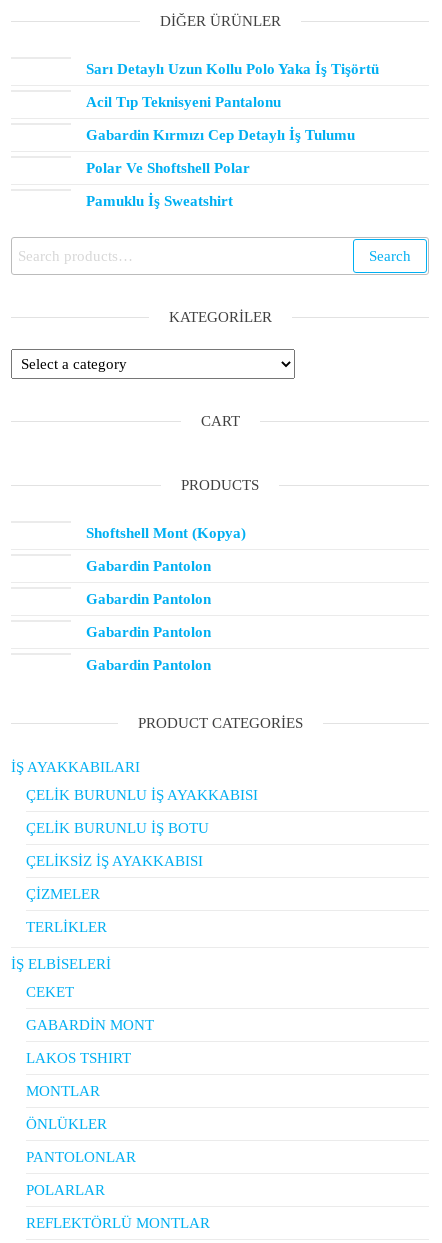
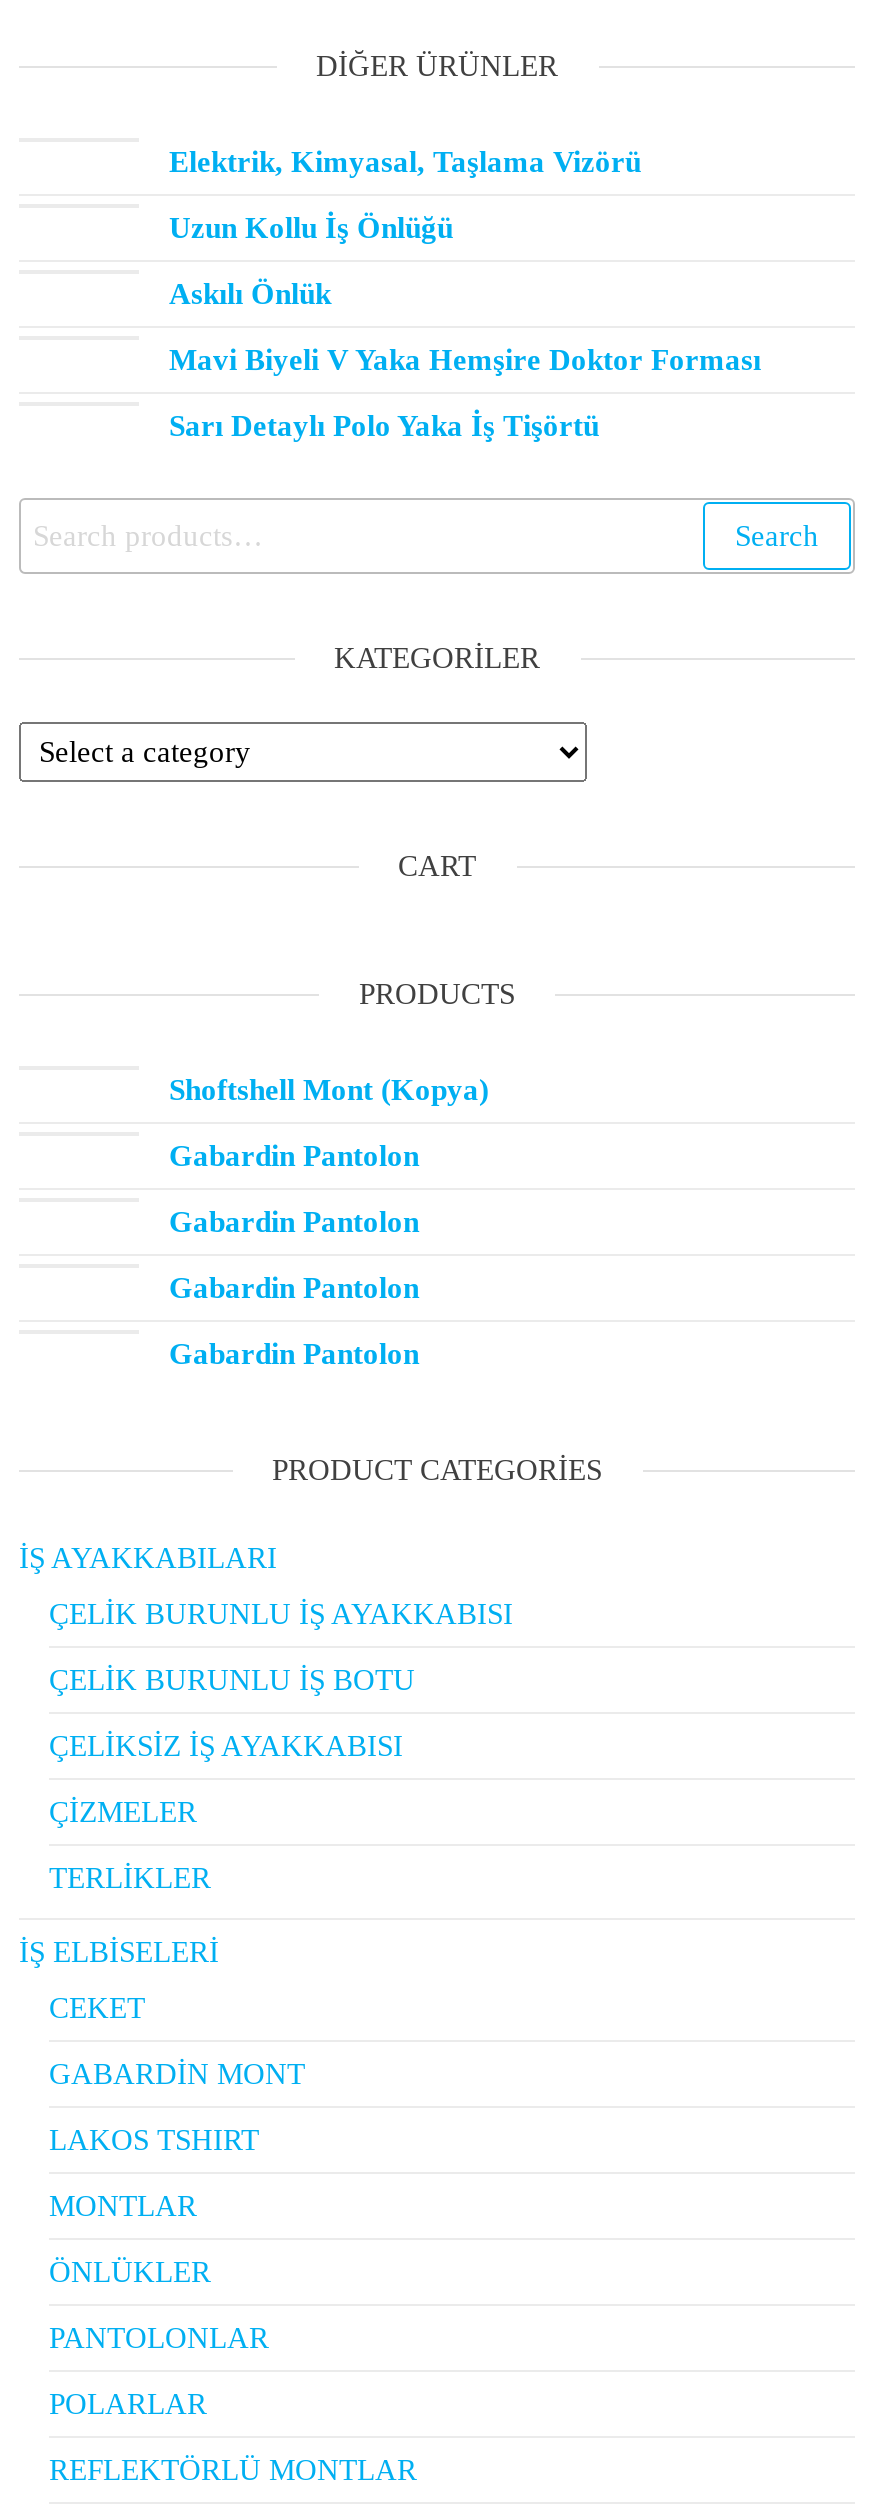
[86,61,379,77] Sarı Detaylı Uzun Kollu Polo Yaka İş Tişörtü -> [169,146,641,178] Elektrik, Kimyasal, Taşlama Vizörü
[86,94,281,110] Acil Tıp Teknisyeni Pantalonu -> [169,212,453,244] Uzun Kollu İş Önlüğü
[86,127,355,143] Gabardin Kırmızı Cep Detaylı İş Tulumu -> [169,278,331,310] Askılı Önlük
[86,160,250,176] Polar Ve Shoftshell Polar -> [169,344,761,376] Mavi Biyeli V Yaka Hemşire Doktor Forması
[86,193,233,209] Pamuklu İş Sweatshirt -> [169,410,599,442] Sarı Detaylı Polo Yaka İş Tişörtü

